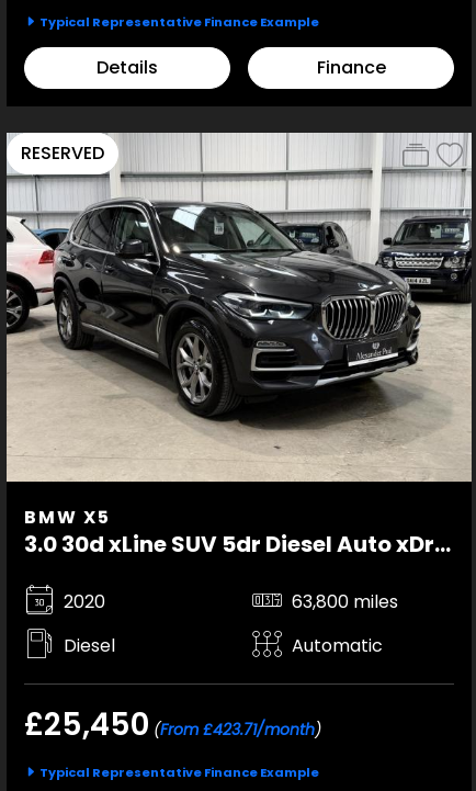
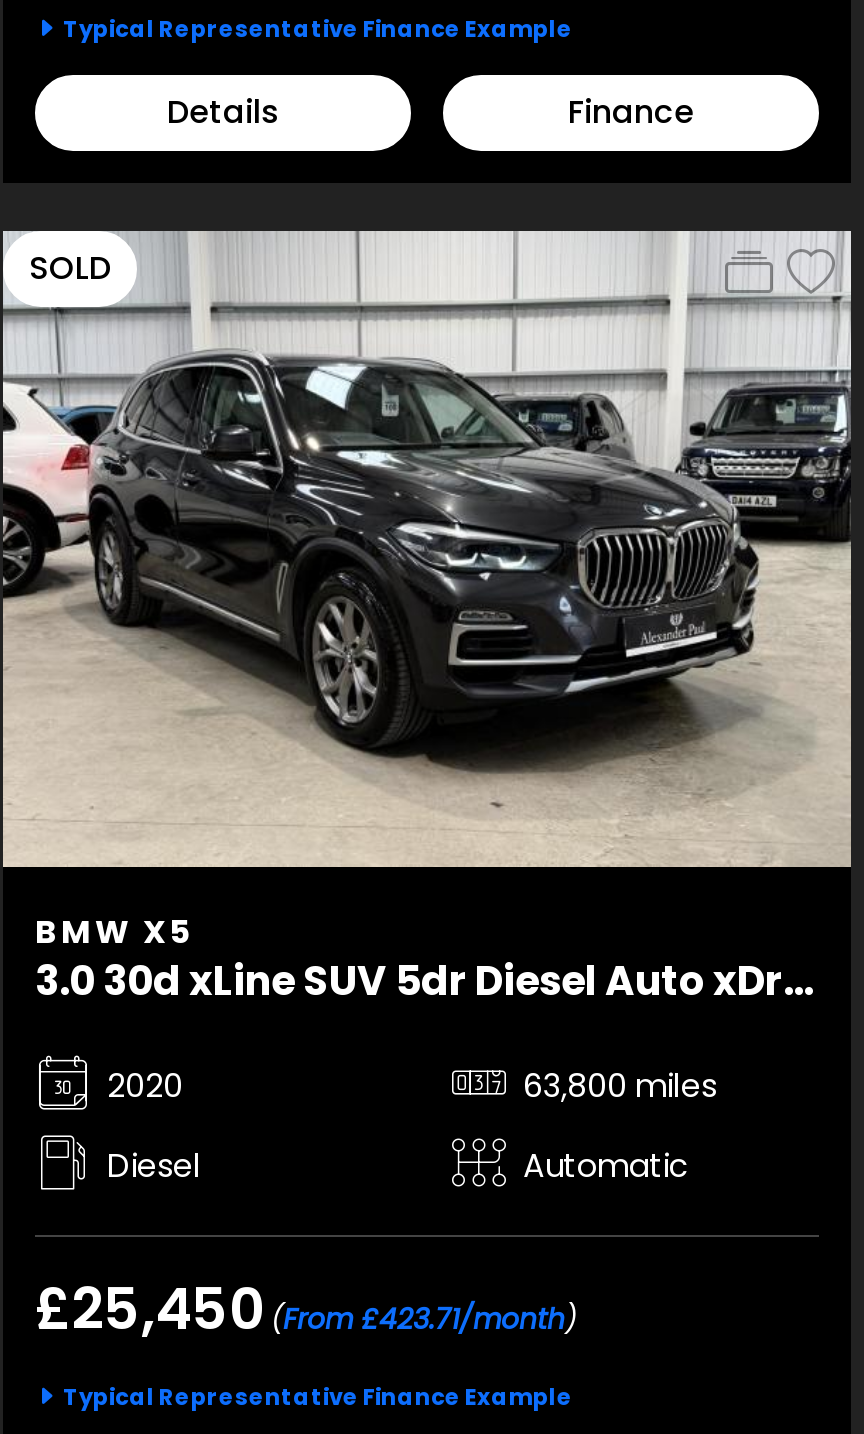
[21,140,104,166] RESERVED -> [29,245,111,291] SOLD

